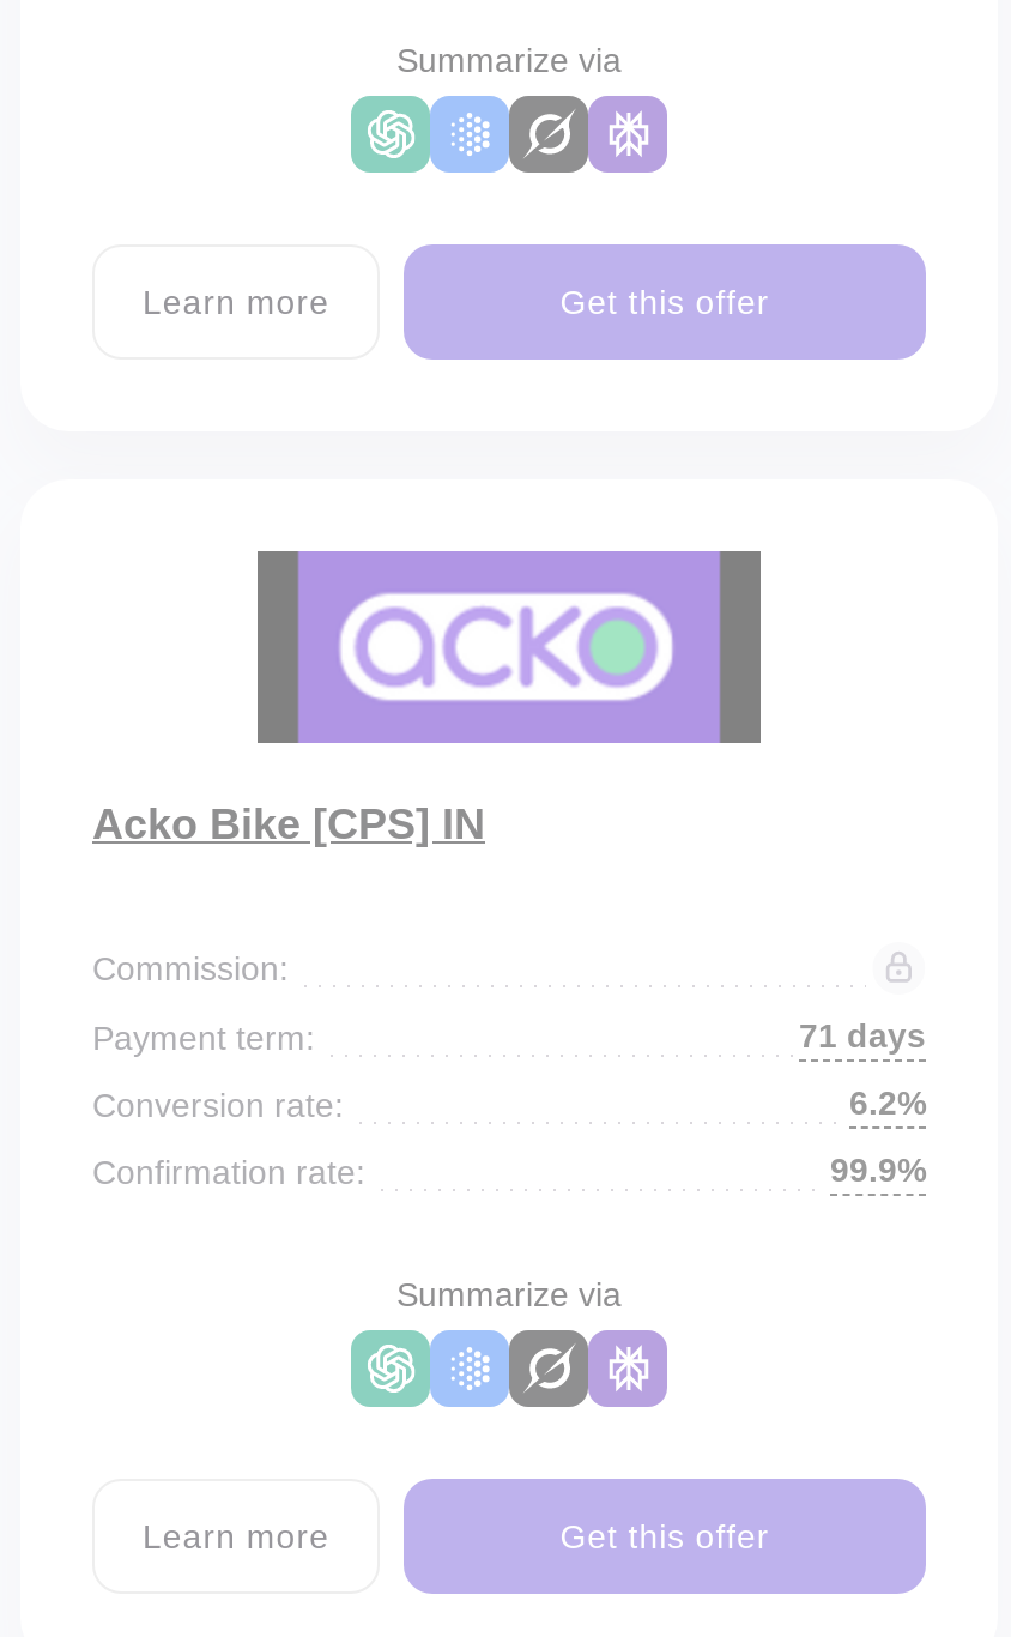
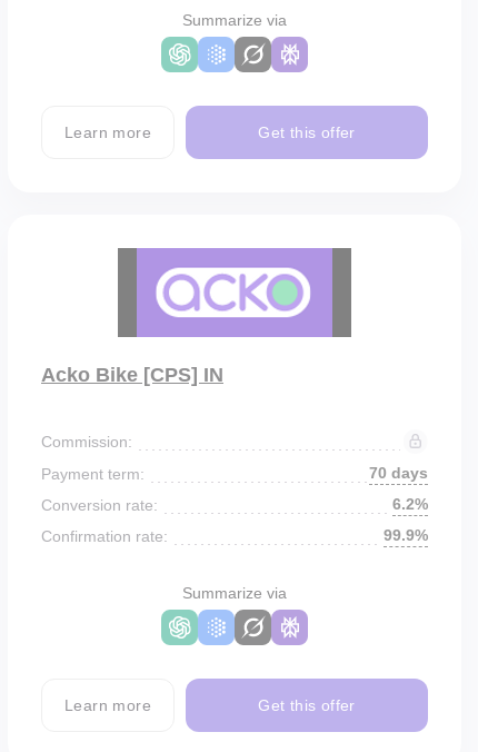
[799,1016,926,1055] 71 days -> [369,464,428,482] 70 days

